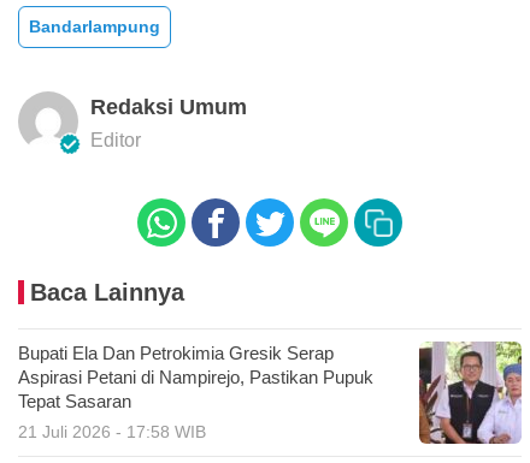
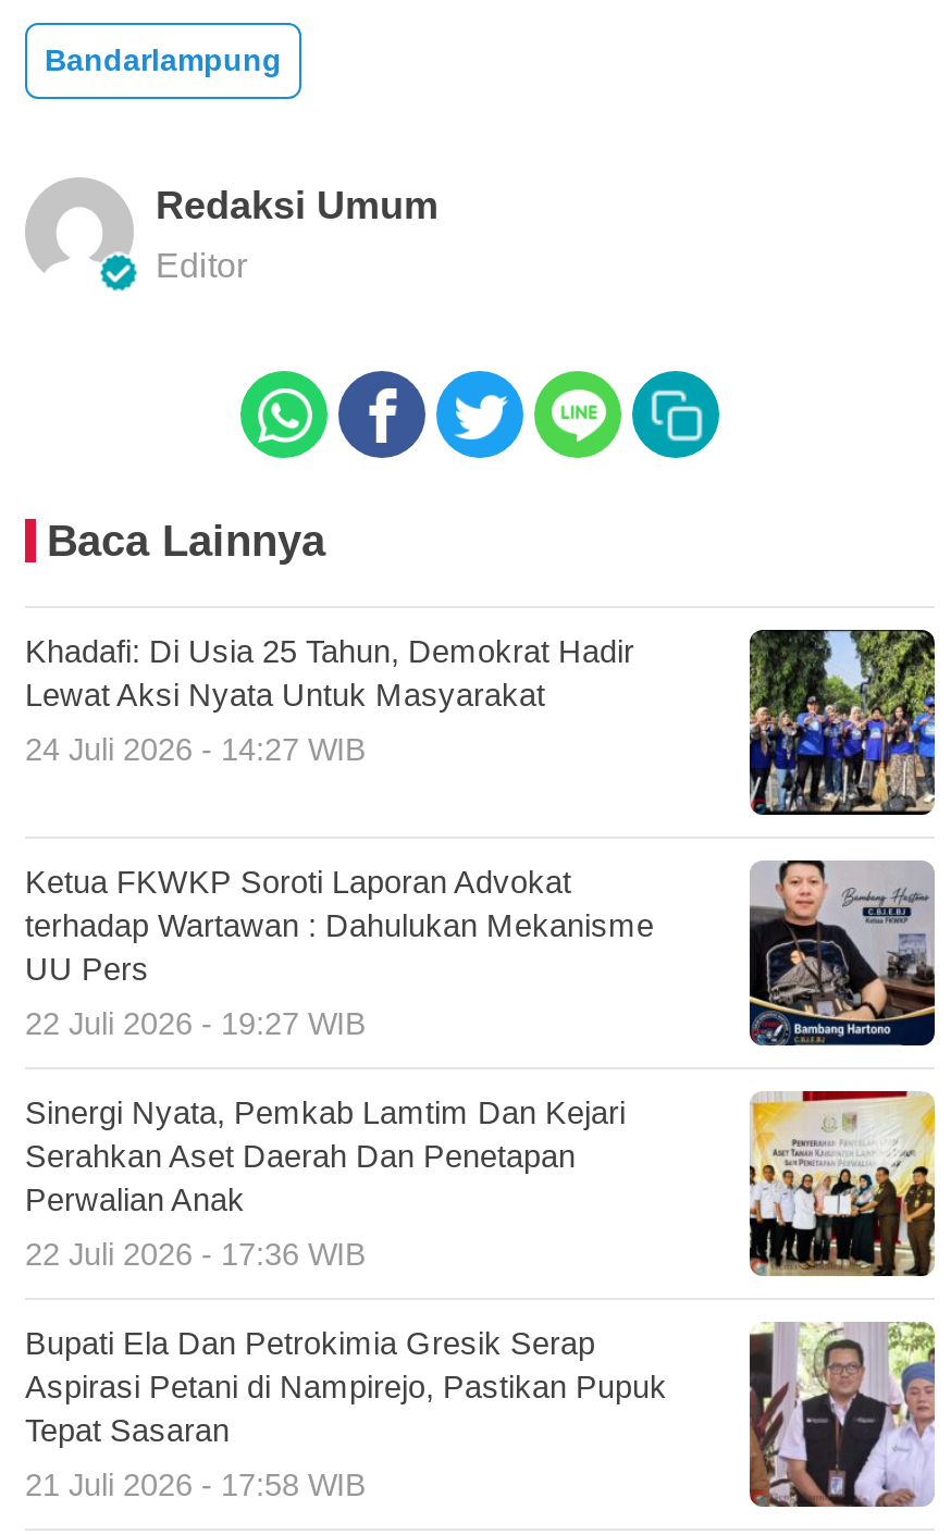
none -> [25,634,634,767] Khadafi: Di Usia 25 Tahun, Demokrat Hadir | Lewat Aksi Nyata Untuk Masyarakat | 24 Juli 2026 - 14:27 WIB
none -> [25,865,654,1272] Ketua FKWKP Soroti Laporan Advokat | terhadap Wartawan : Dahulukan Mekanisme | UU Pers | 22 Juli 2026 - 19:27 WIB | Sinergi Nyata, Pemkab Lamtim Dan Kejari | Serahkan Aset Daerah Dan Penetapan | Perwalian Anak | 22 Juli 2026 - 17:36 WIB
none -> [748,627,937,818] [image]
none -> [748,857,937,1049] [image]
none -> [748,1088,937,1279] [image]

